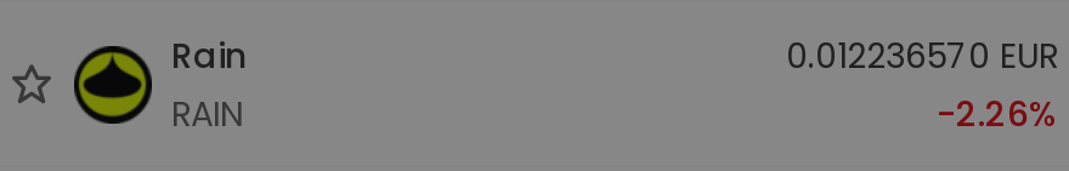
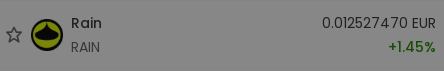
[786,30,1058,137] 0.012236570 EUR | -2.26% -> [322,12,436,56] 0.012527470 EUR | +1.45%

